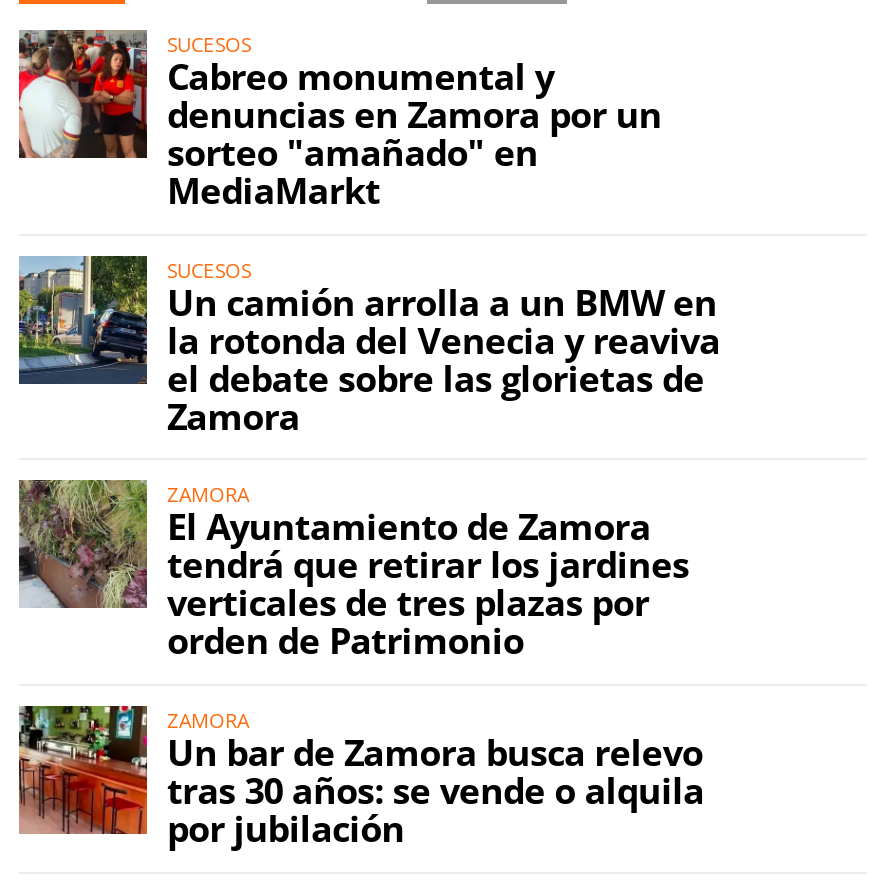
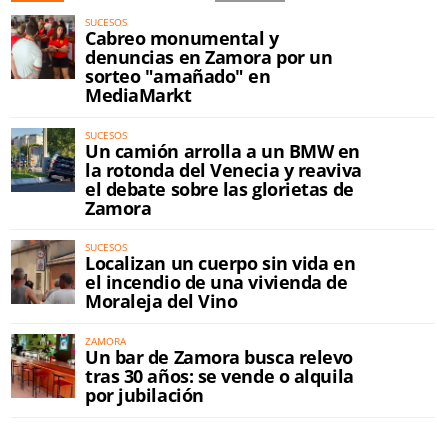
[19,480,689,665] [image] | ZAMORA | El Ayuntamiento de Zamora | tendrá que retirar los jardines | verticales de tres plazas por | orden de Patrimonio -> [10,240,355,313] [image] | SUCESOS | Localizan un cuerpo sin vida en | el incendio de una vivienda de | Moraleja del Vino

